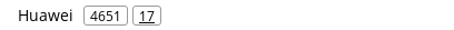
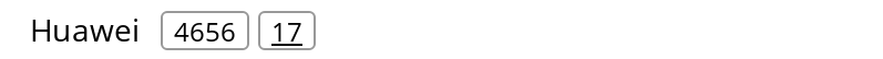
[18,4,155,25] Huawei 4651 17 -> [30,8,302,50] Huawei 4656 17

